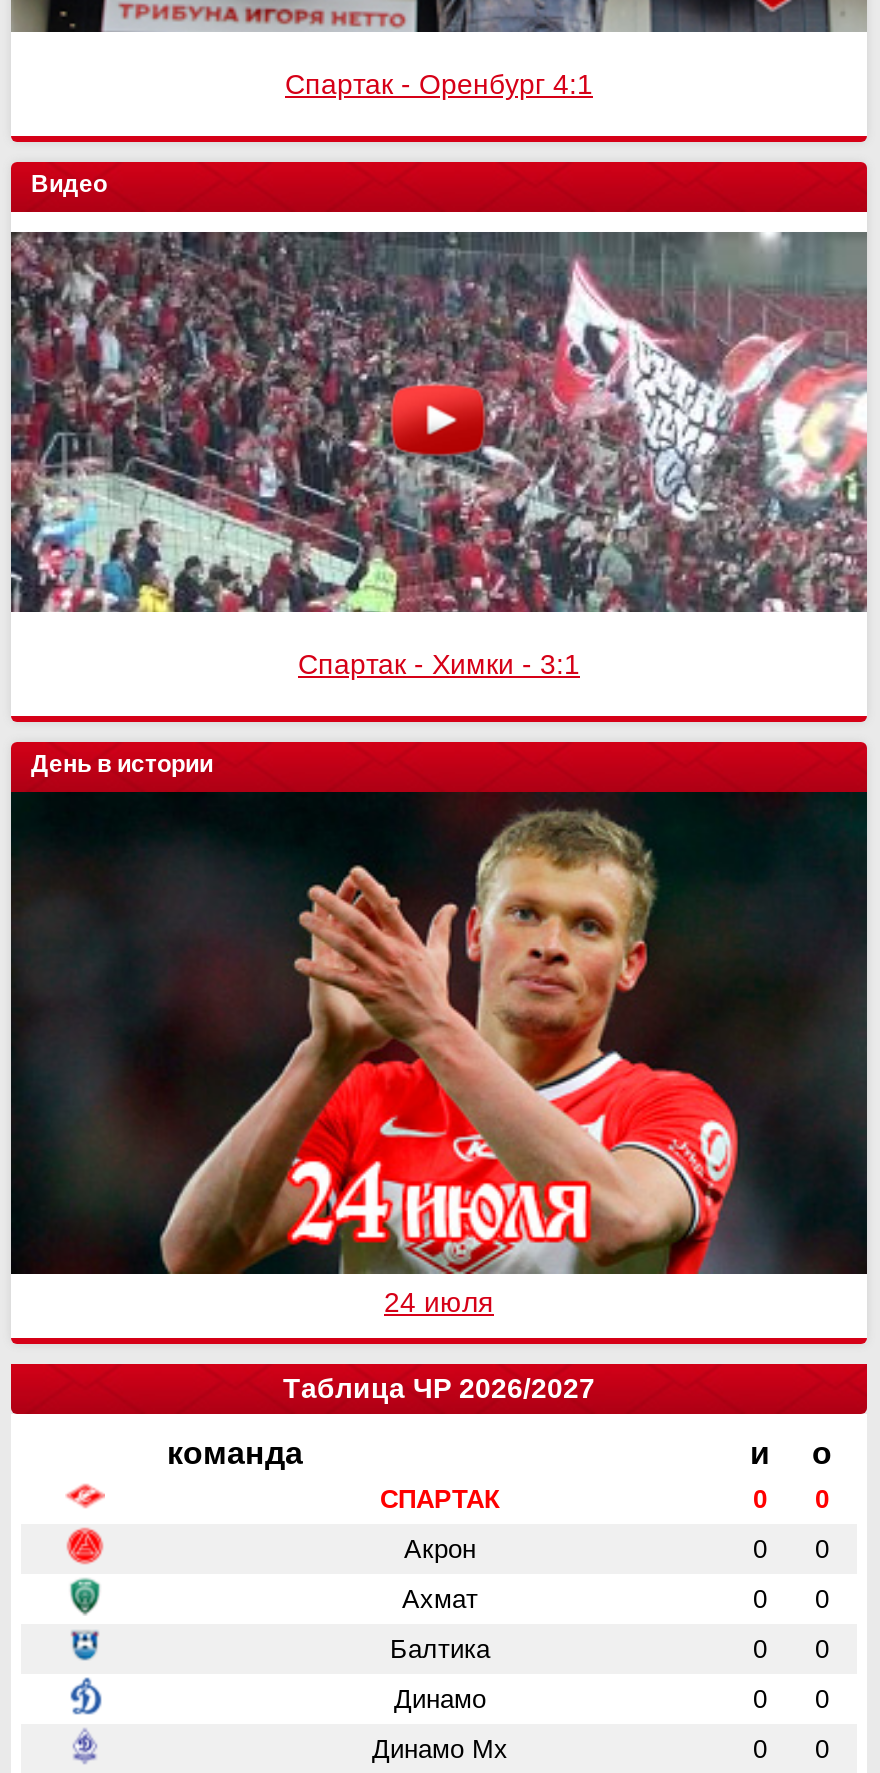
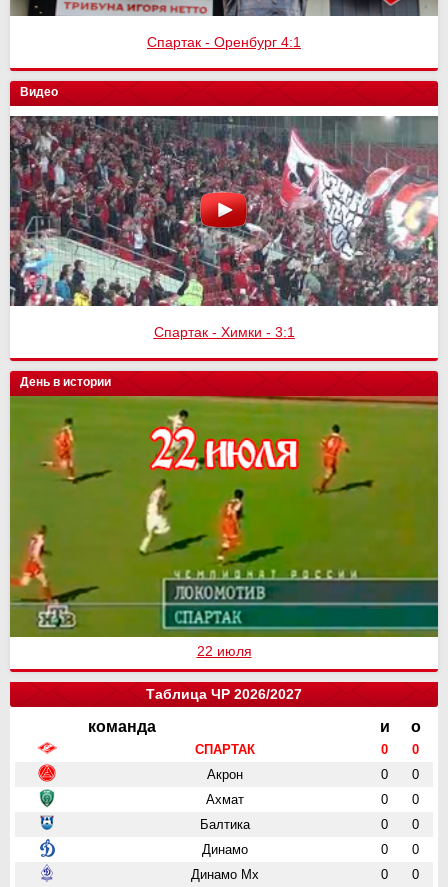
[9,790,869,1318] [image] | 24 июля -> [9,395,439,659] [image] | 22 июля

